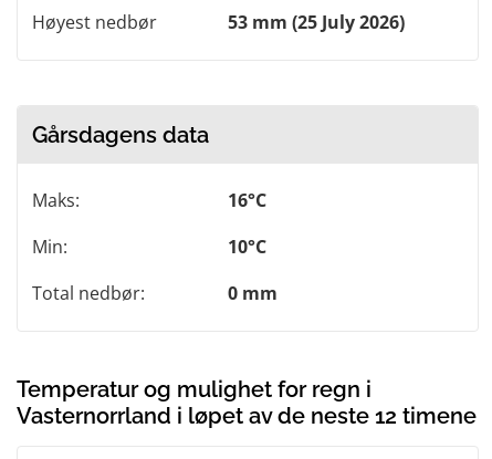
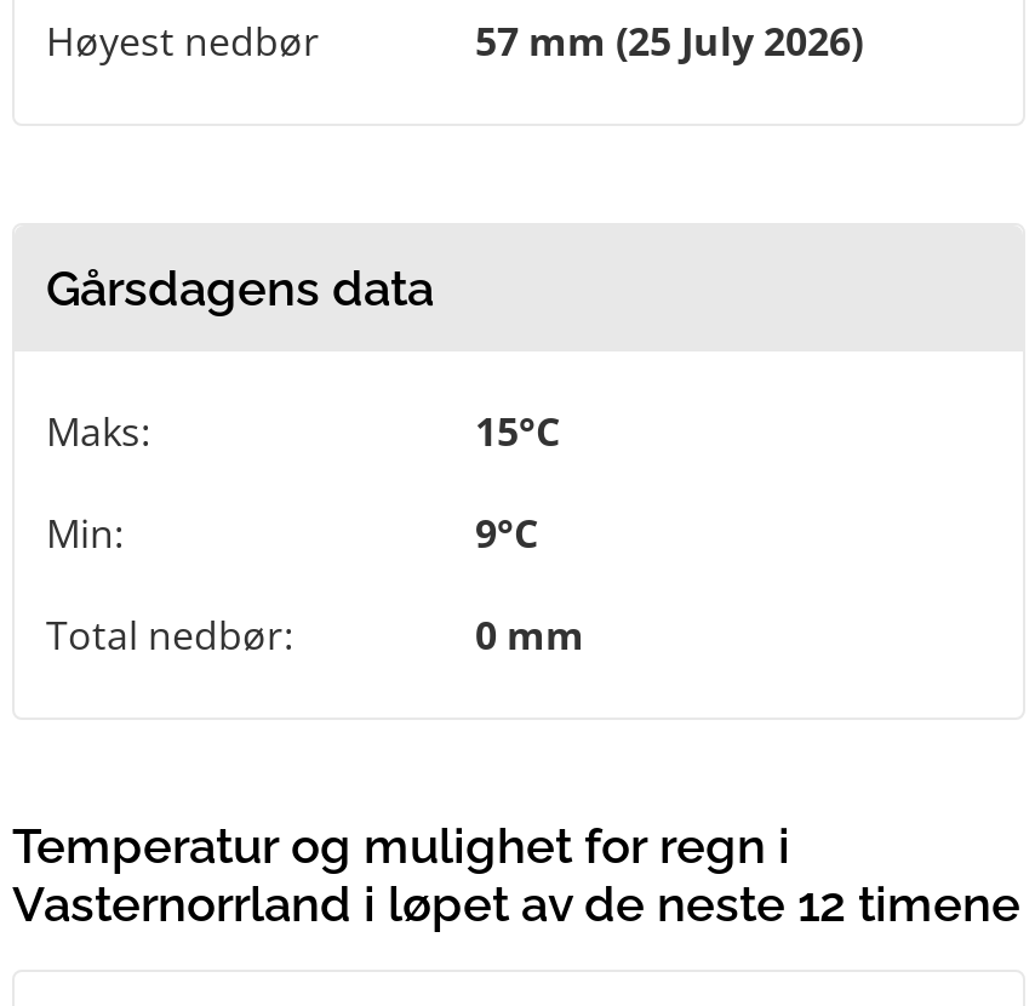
[228,10,405,34] 53 mm (25 July 2026) -> [475,14,863,67] 57 mm (25 July 2026)
[228,188,266,212] 16°C -> [475,404,560,457] 15°C
[228,234,266,258] 10°C -> [475,506,538,559] 9°C

